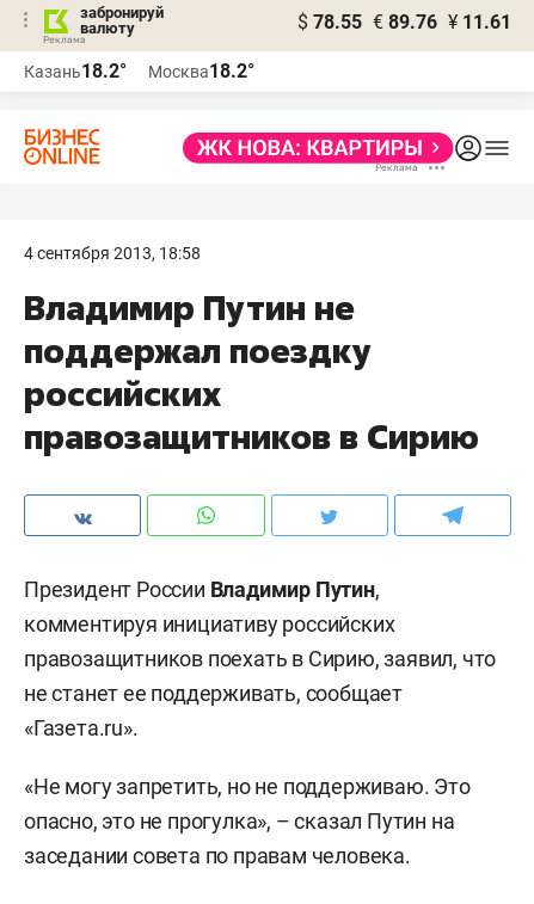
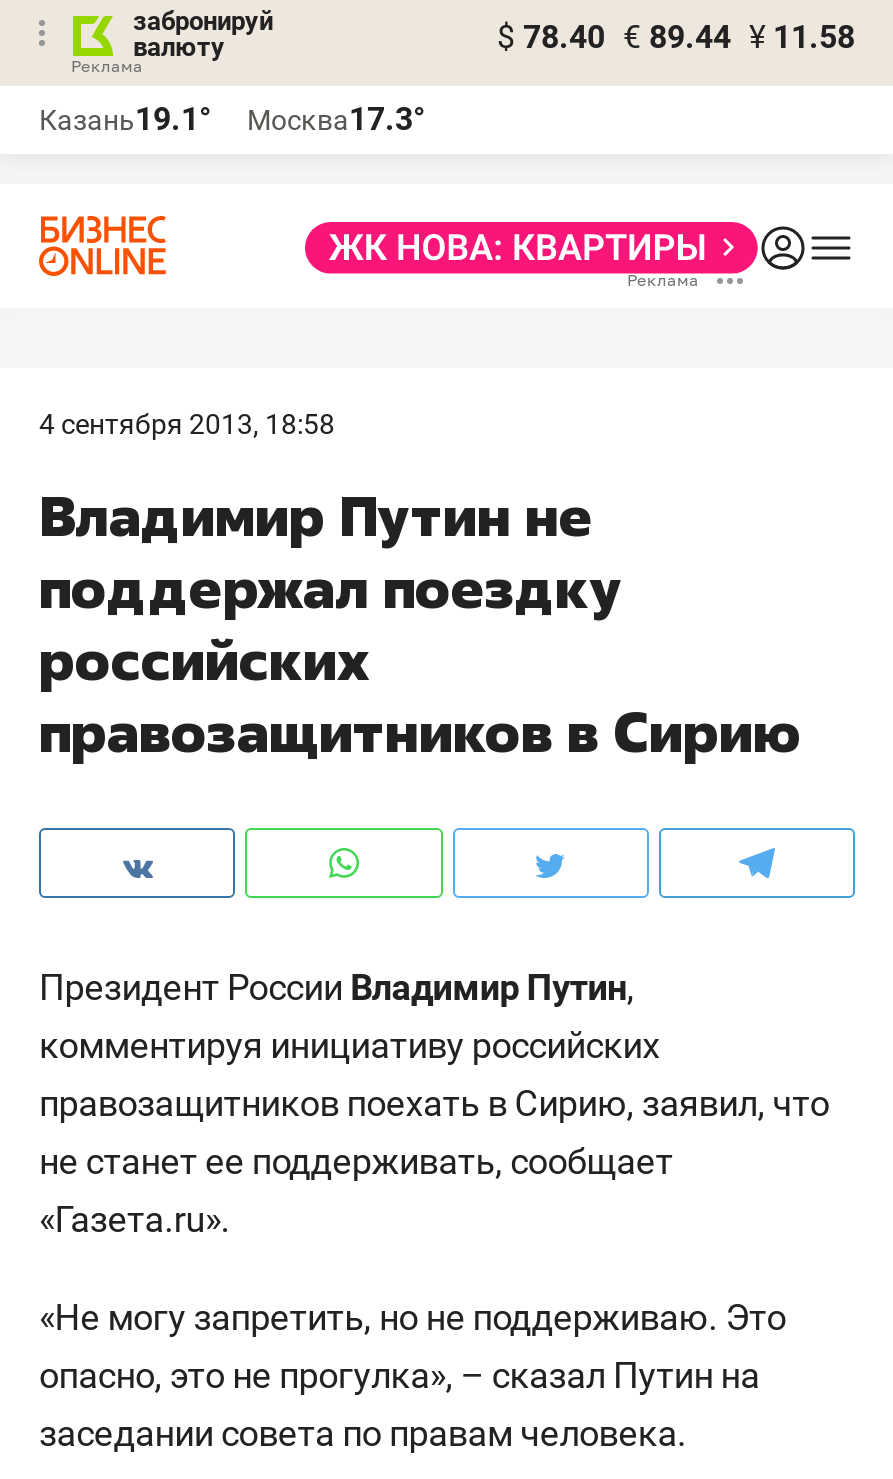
[297,11,511,33] $ 78.55 € 89.76 ¥ 11.61 -> [497,18,855,56] $ 78.40 € 89.44 ¥ 11.58
[24,60,127,82] Казань18.2° -> [39,100,211,138] Казань19.1°
[148,60,254,82] Москва18.2° -> [247,100,425,138] Москва17.3°

